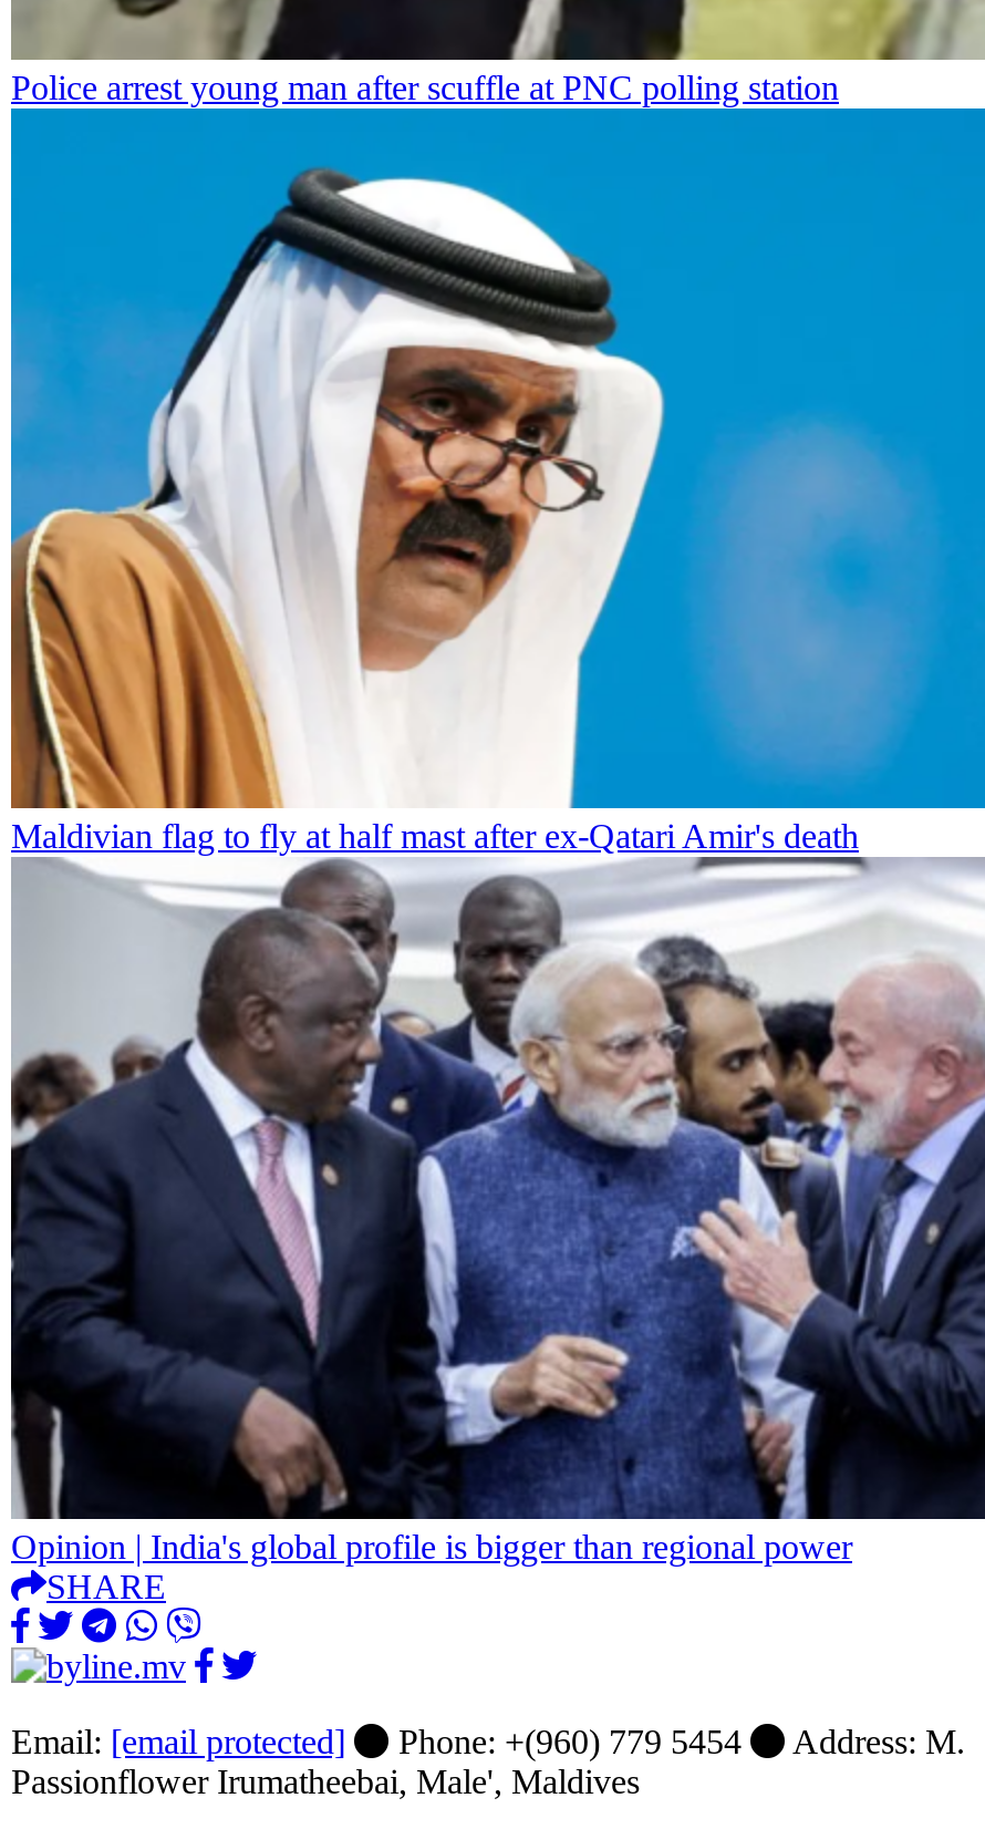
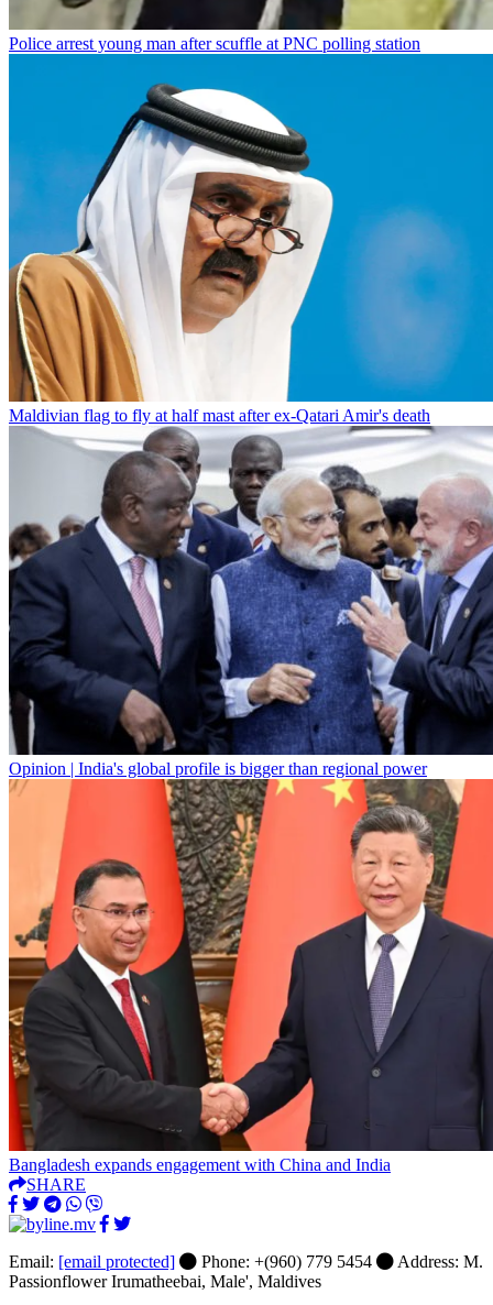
none -> [8,778,490,1174] [image] | Bangladesh expands engagement with China and India

